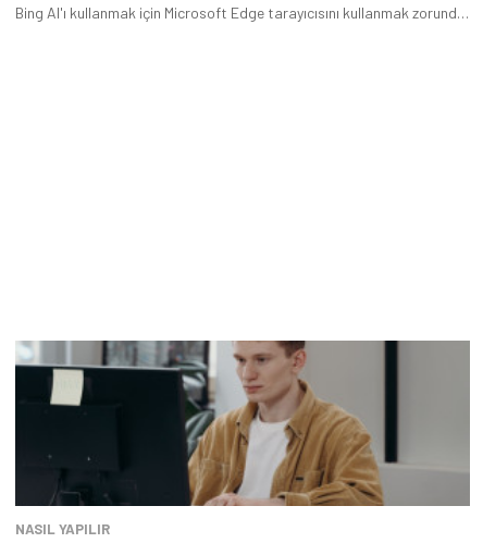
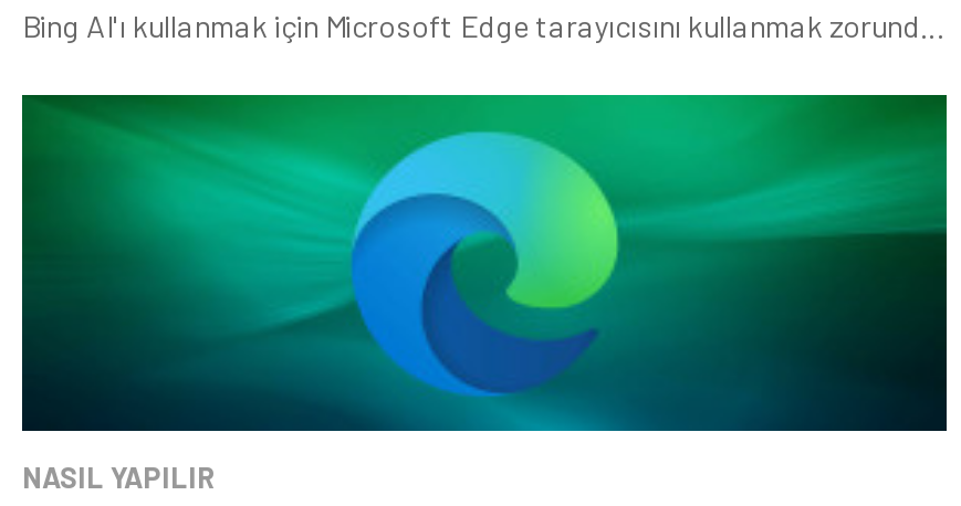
[14,340,470,507] [image] -> [20,93,949,433] [image]

